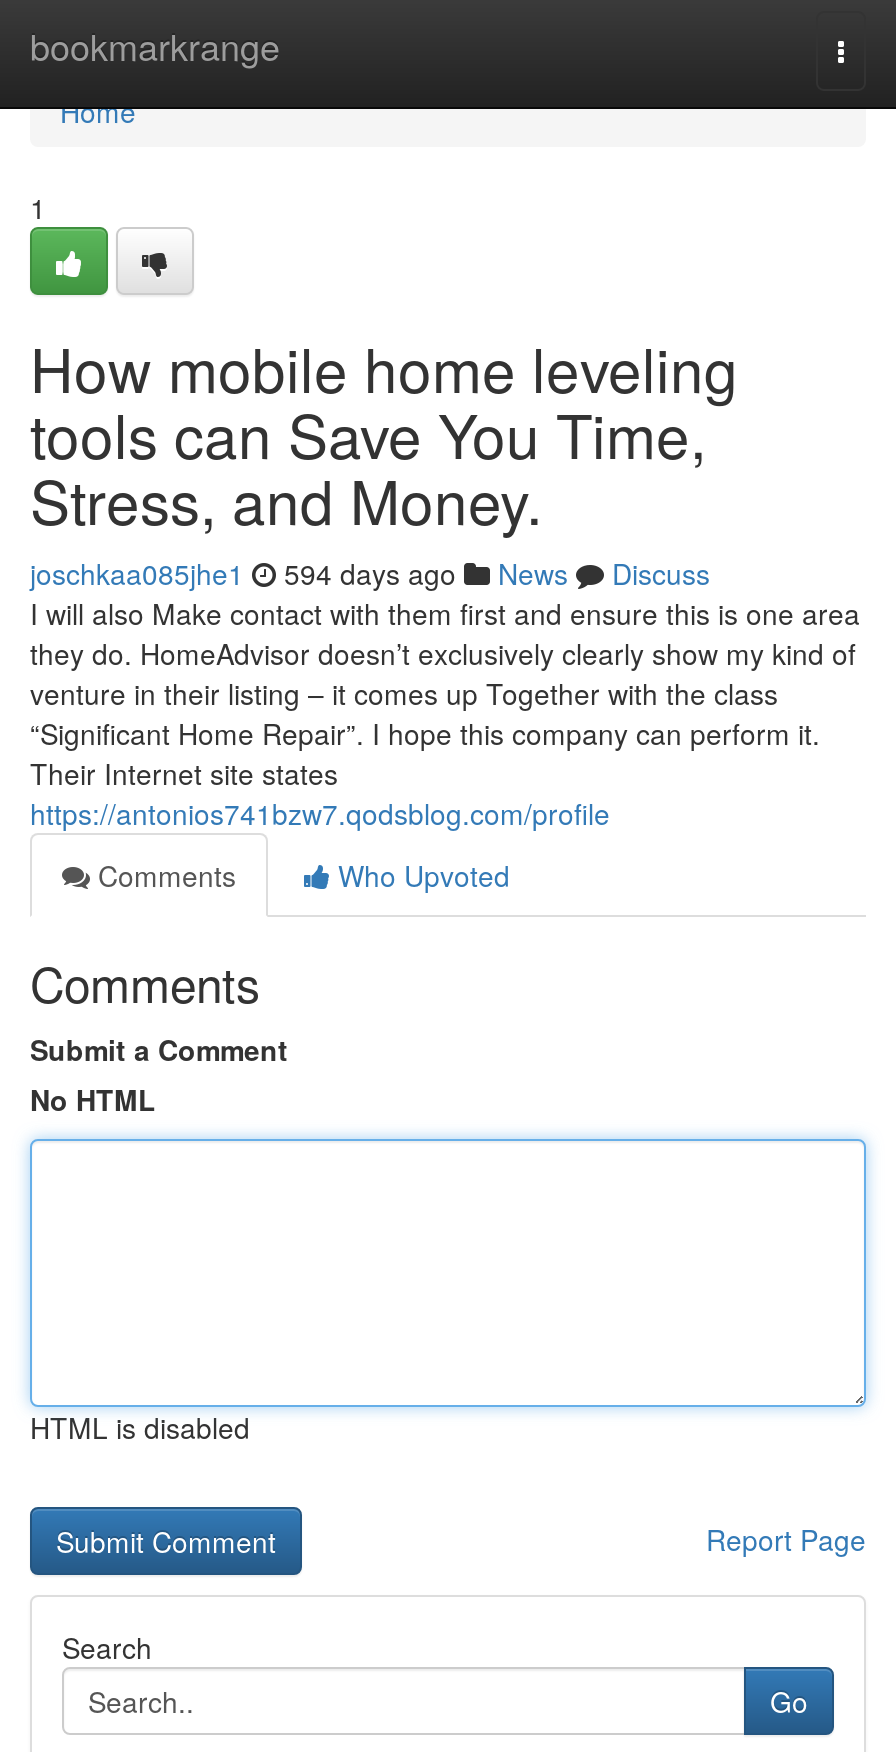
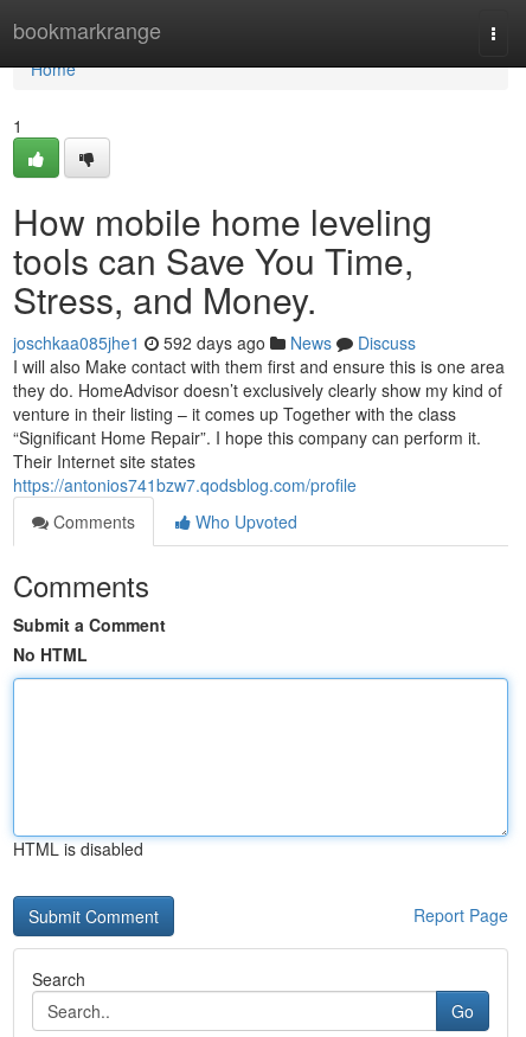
[30,553,710,593] joschkaa085jhe1 594 days ago News Discuss -> [13,331,416,354] joschkaa085jhe1 592 days ago News Discuss

